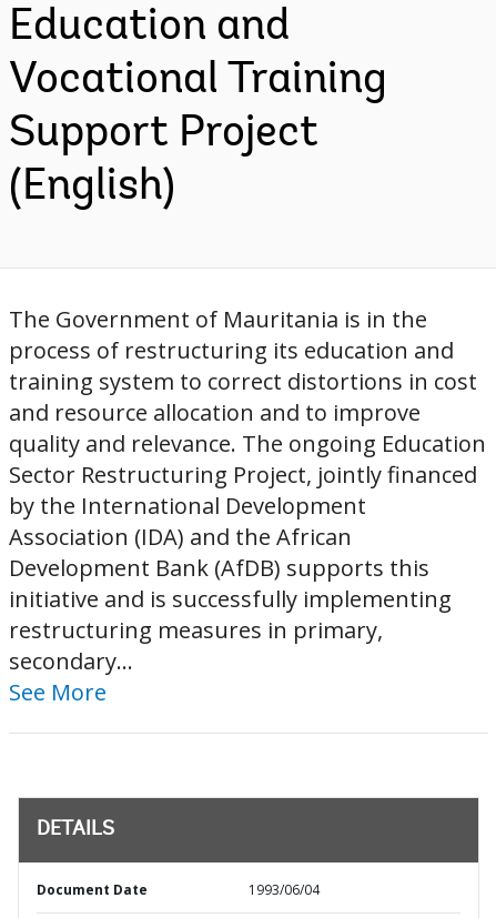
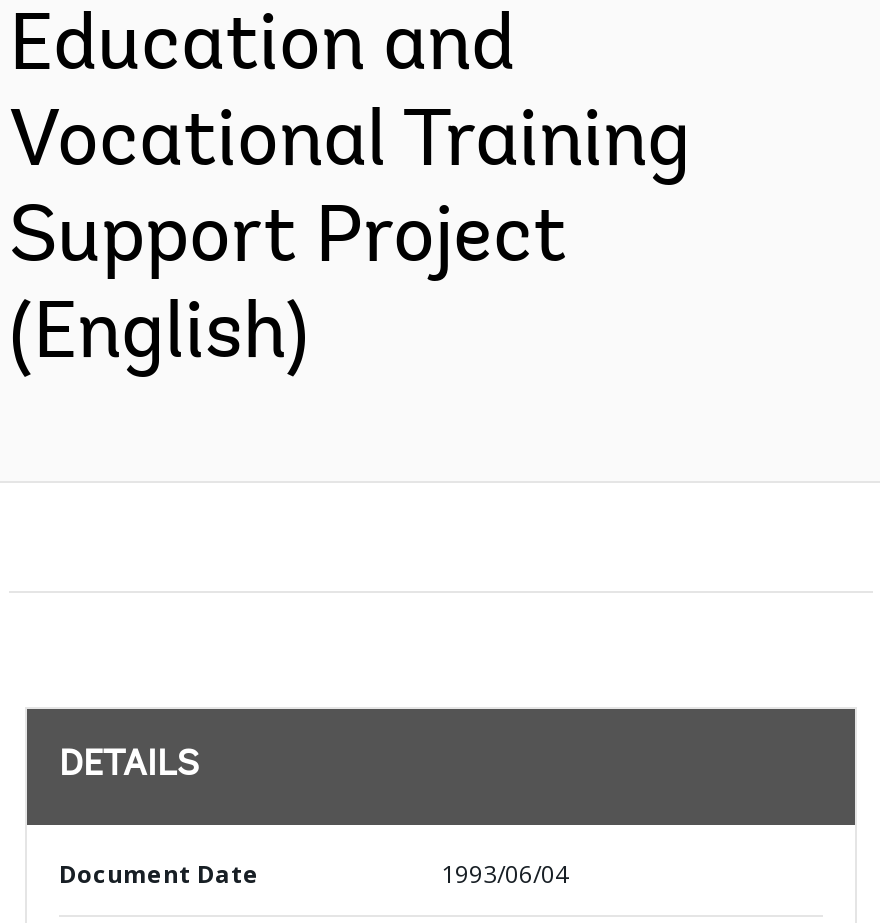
[9,304,486,707] The Government of Mauritania is in the | process of restructuring its education and | training system to correct distortions in cost | and resource allocation and to improve | quality and relevance. The ongoing Education | Sector Restructuring Project, jointly financed | by the International Development | Association (IDA) and the African | Development Bank (AfDB) supports this | initiative and is successfully implementing | restructuring measures in primary, | secondary... | See More -> none

